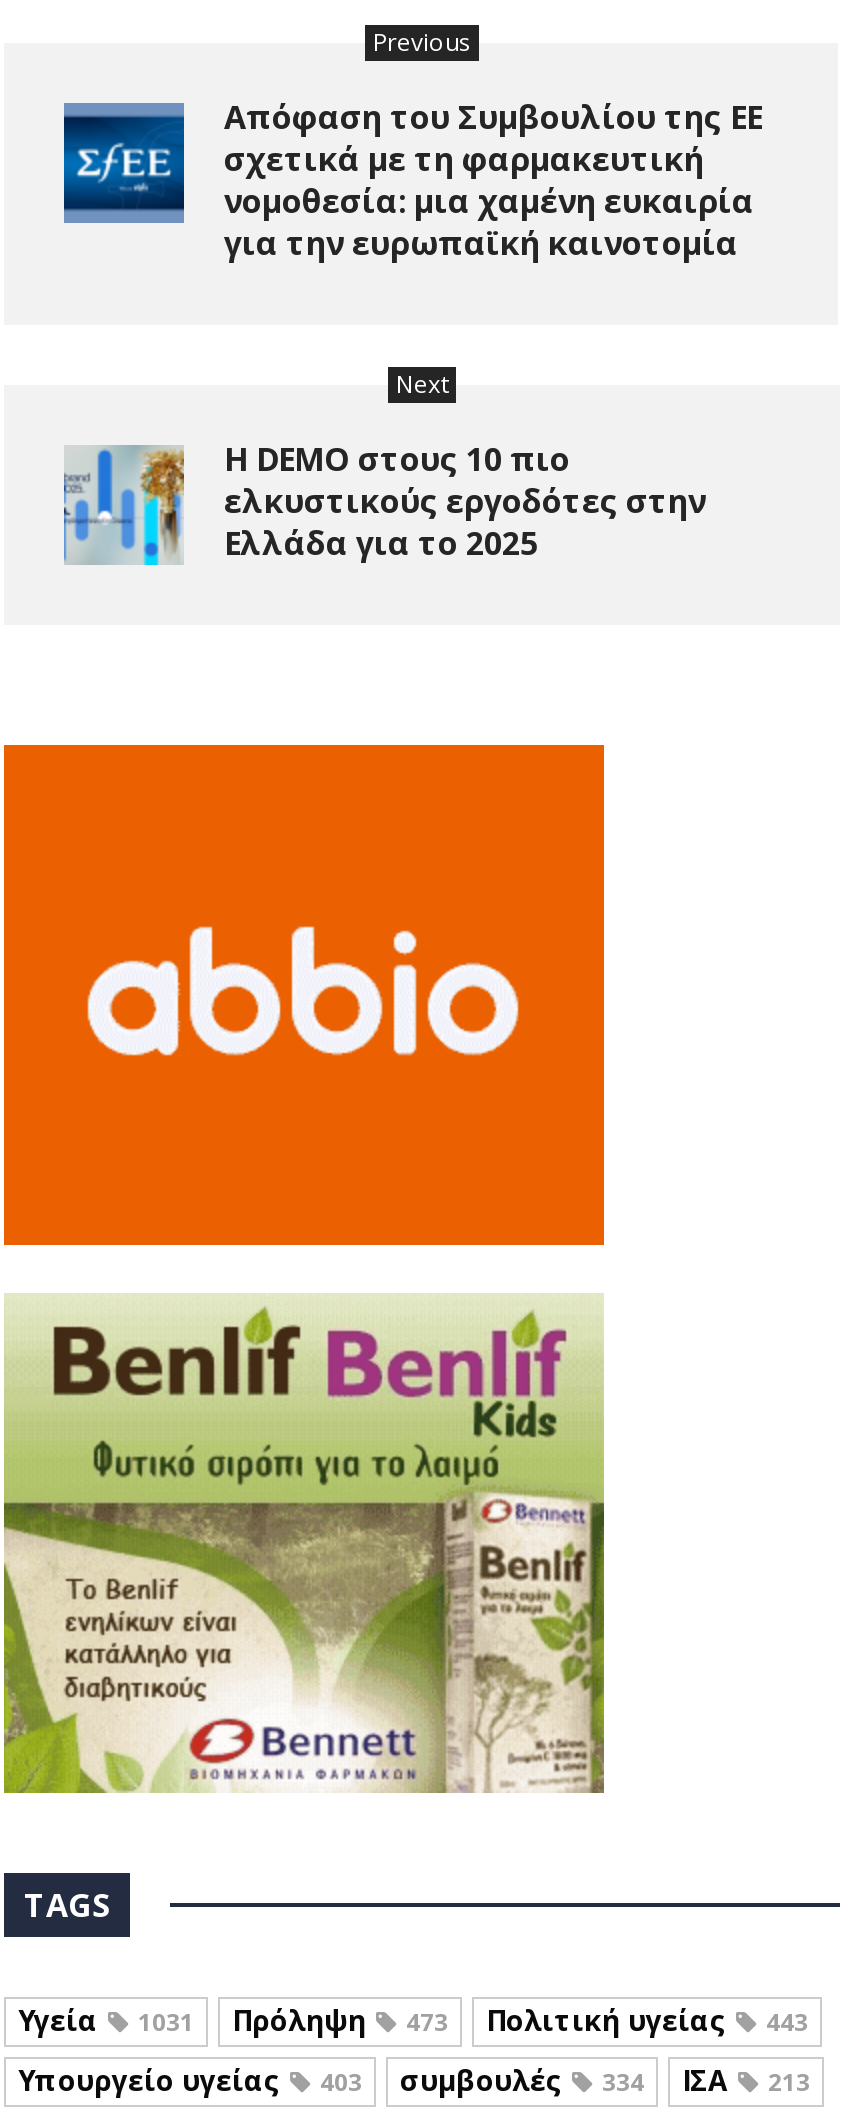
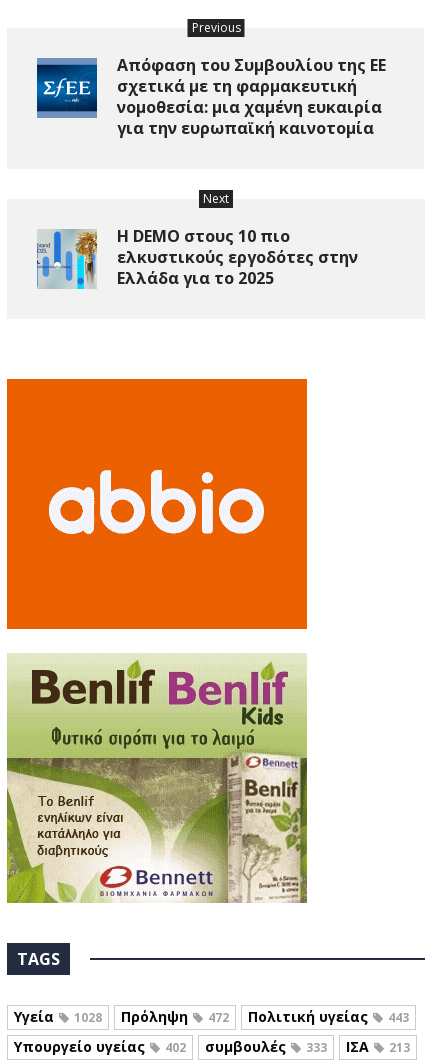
[138,2005,194,2039] 1031 -> [74,1009,102,1026] 1028
[406,2005,448,2039] 473 -> [208,1009,229,1026] 472
[320,2065,362,2099] 403 -> [165,1039,186,1056] 402
[602,2065,644,2099] 334 -> [306,1039,327,1056] 333

